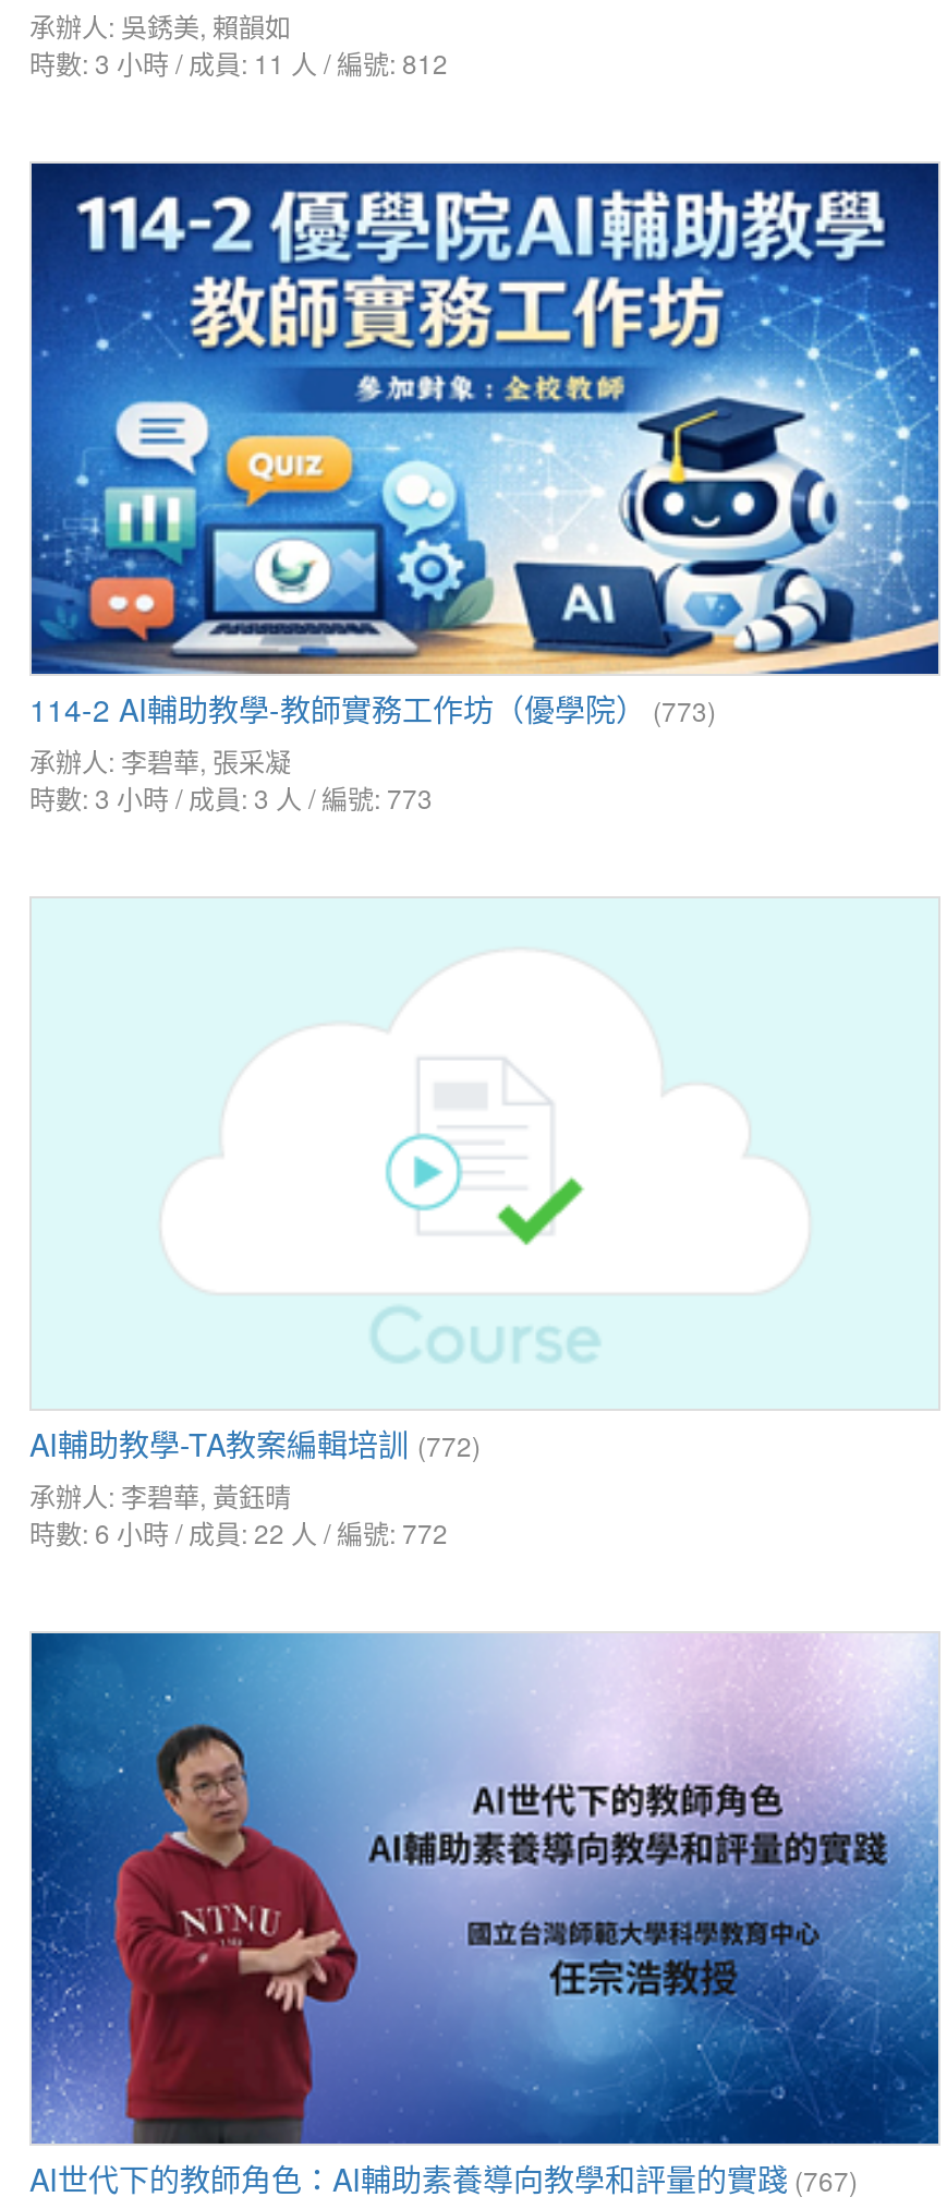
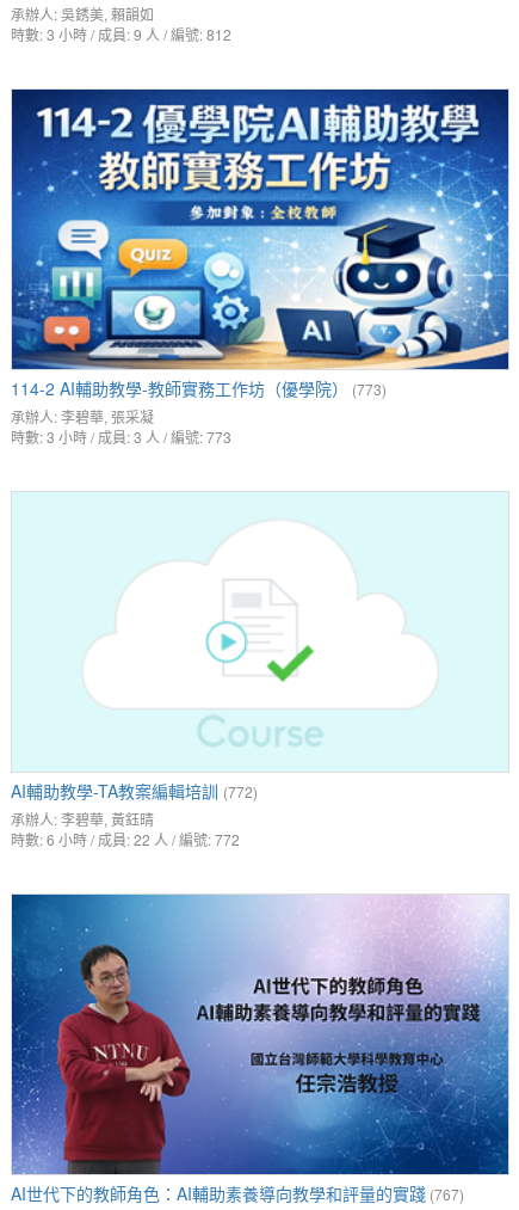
[29,44,448,81] 時數: 3 小時 / 成員: 11 人 / 編號: 812 -> [11,24,231,44] 時數: 3 小時 / 成員: 9 人 / 編號: 812

